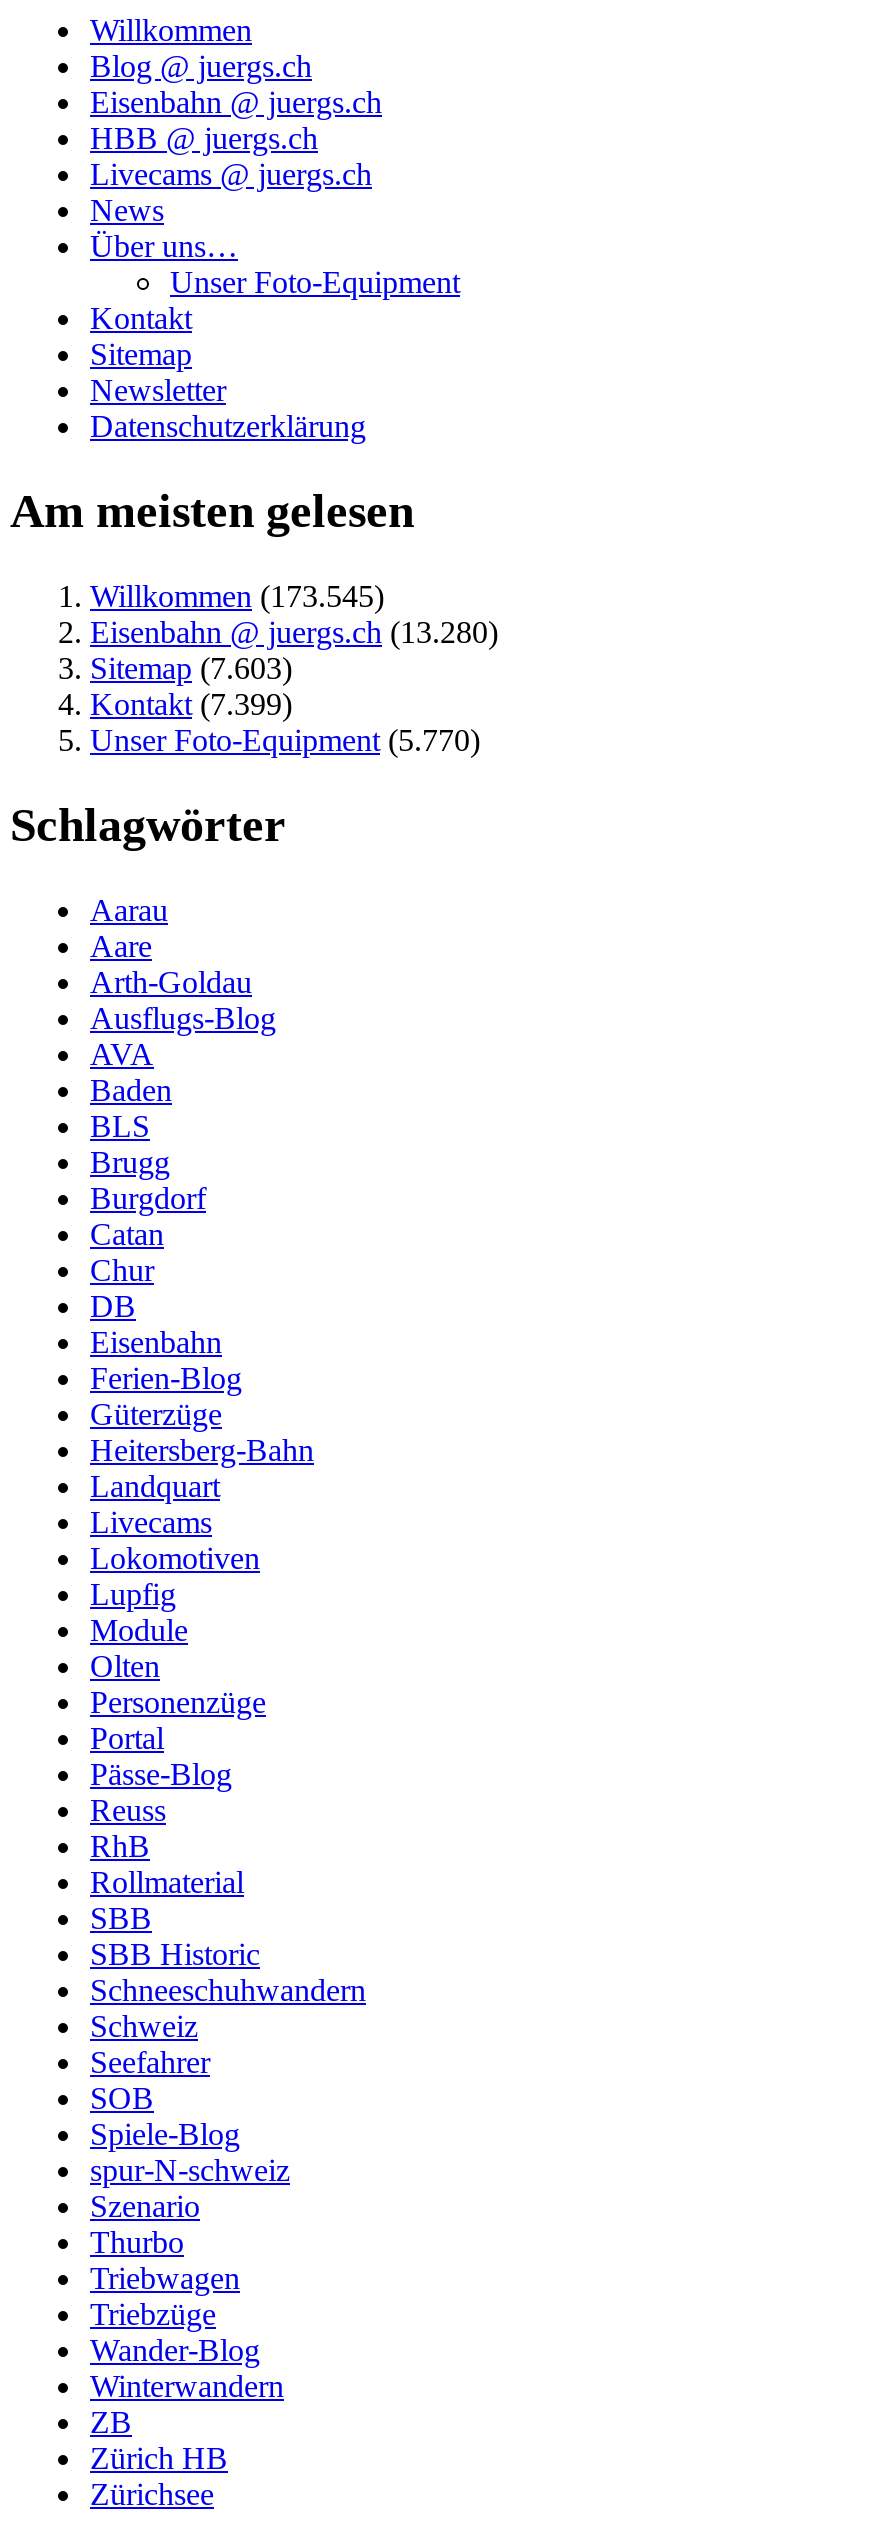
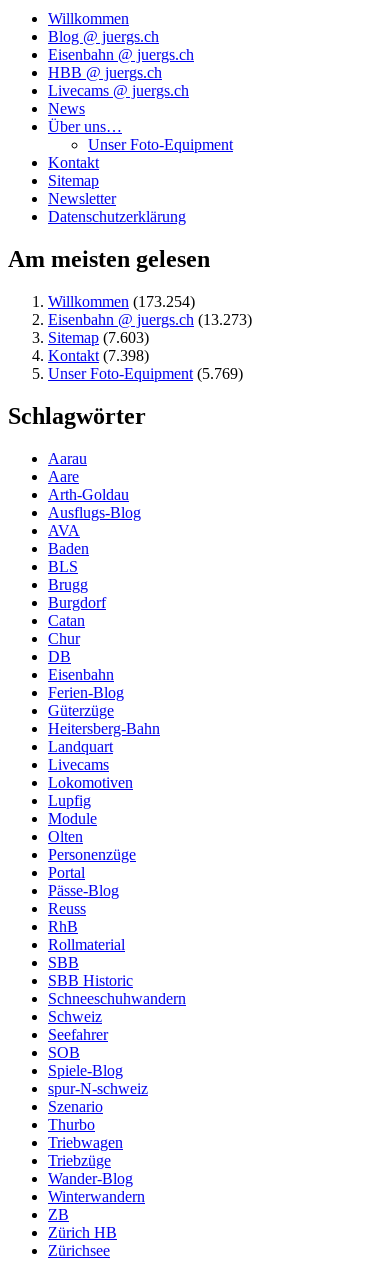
[90,579,384,613] Willkommen (173.545) -> [48,293,195,310] Willkommen (173.254)
[90,615,498,649] Eisenbahn @ juergs.ch (13.280) -> [48,311,252,328] Eisenbahn @ juergs.ch (13.273)
[90,687,292,721] Kontakt (7.399) -> [48,347,149,364] Kontakt (7.398)
[90,723,480,757] Unser Foto-Equipment (5.770) -> [48,365,243,382] Unser Foto-Equipment (5.769)

